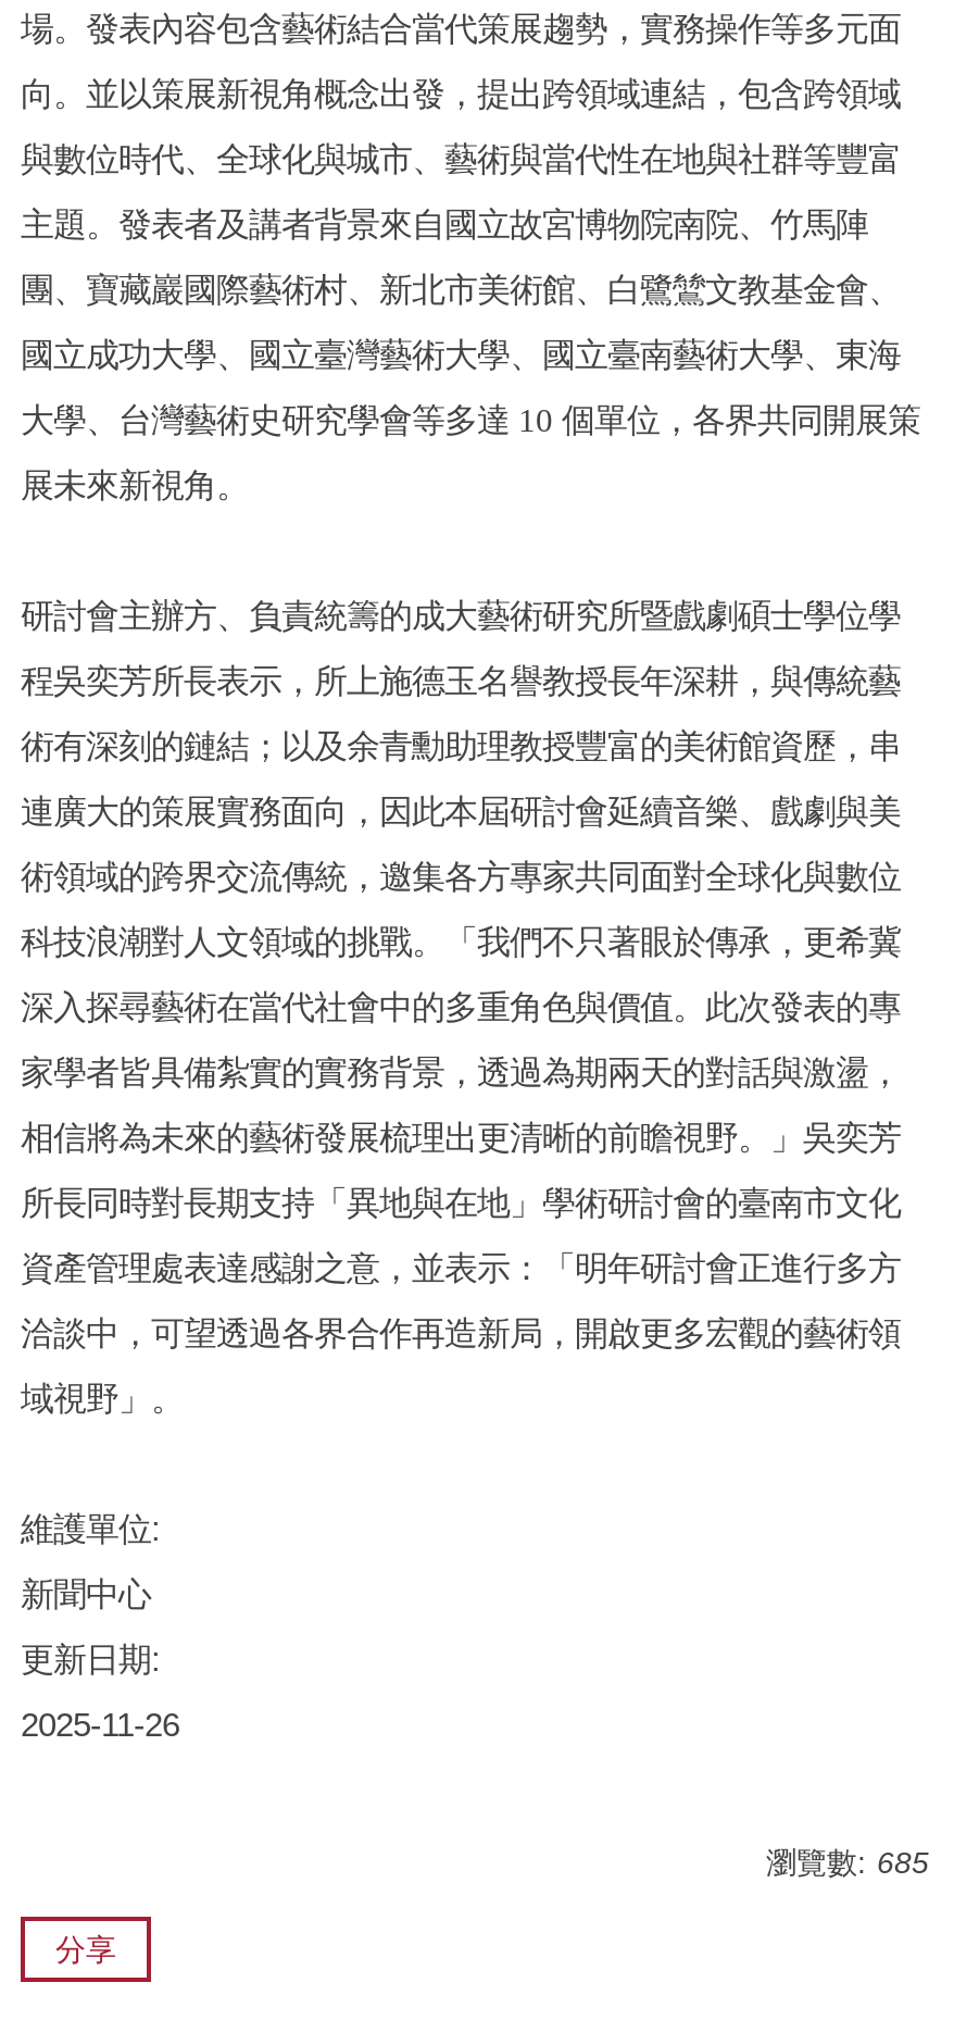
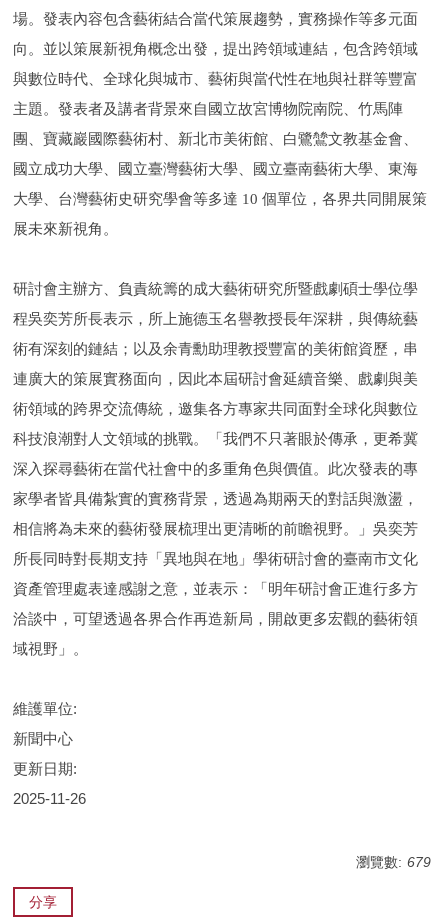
[766,1845,929,1880] 瀏覽數: 685 -> [356,854,431,870] 瀏覽數: 679

